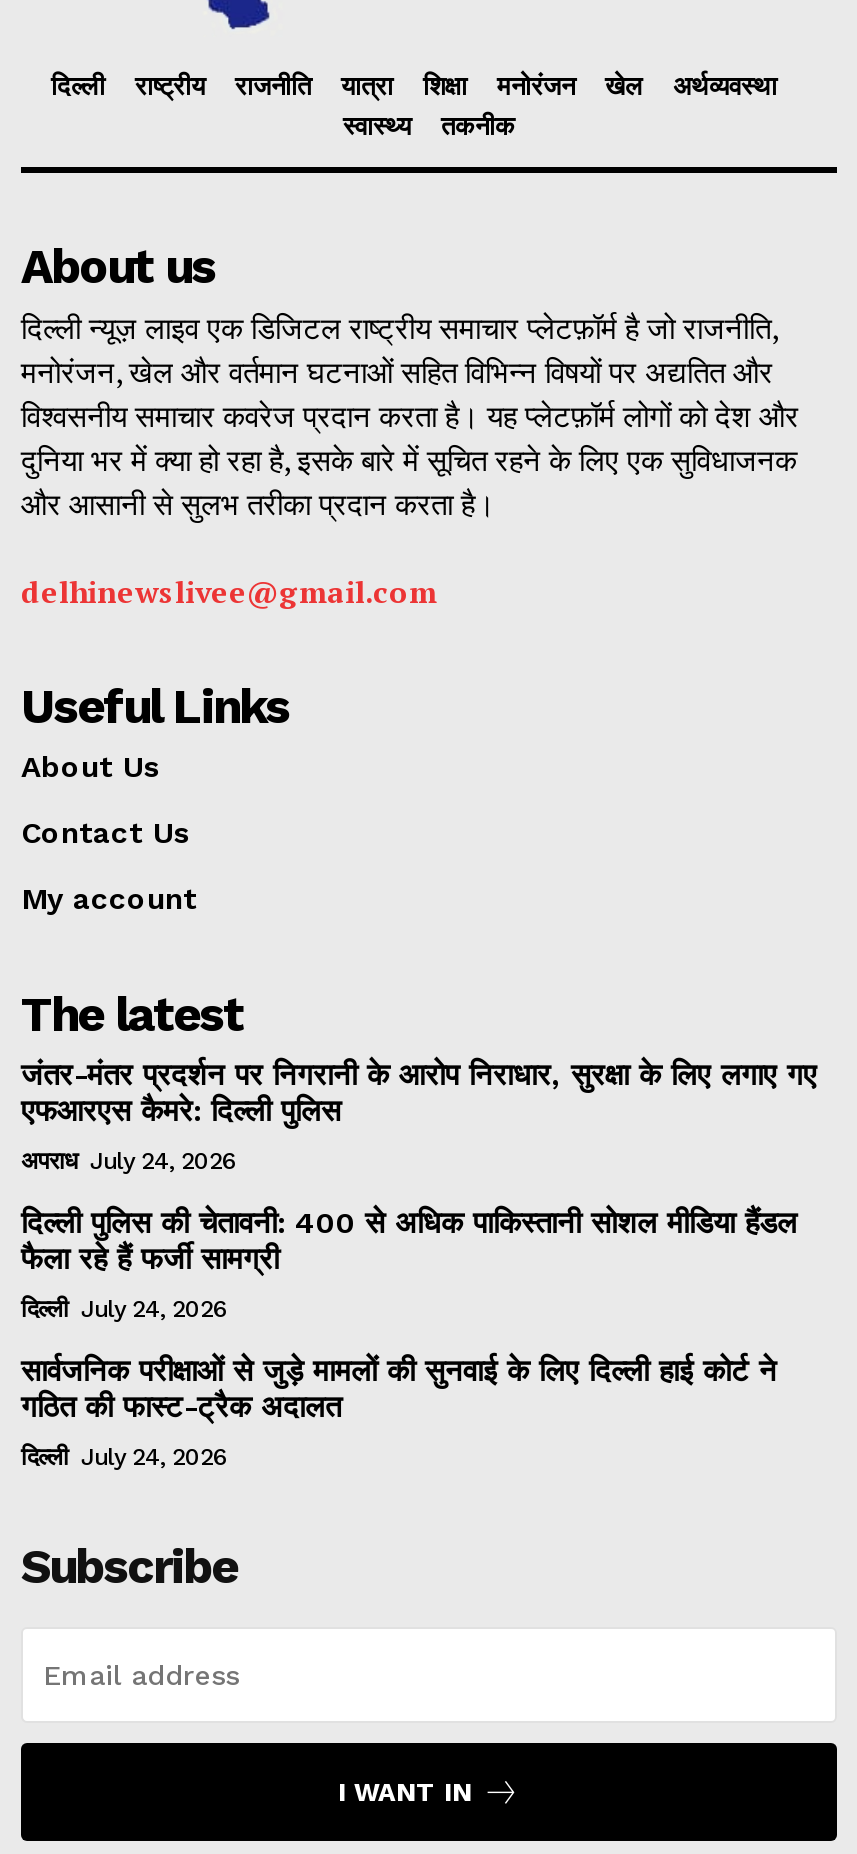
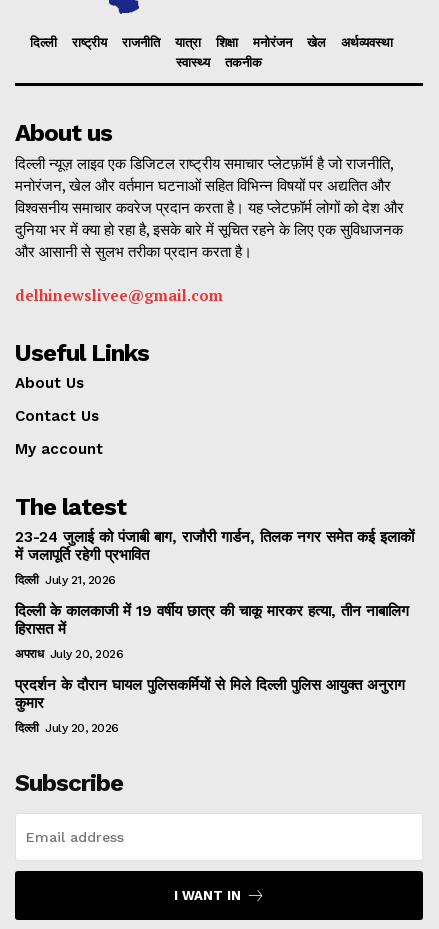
[21,1057,817,1129] जंतर-मंतर प्रदर्शन पर निगरानी के आरोप निराधार, सुरक्षा के लिए लगाए गए | एफआरएस कैमरे: दिल्ली पुलिस -> [15,528,414,564] 23-24 जुलाई को पंजाबी बाग, राजौरी गार्डन, तिलक नगर समेत कई इलाकों | में जलापूर्ति रहेगी प्रभावित
[21,1147,237,1175] अपराध July 24, 2026 -> [15,573,115,587] दिल्ली July 21, 2026
[21,1205,797,1277] दिल्ली पुलिस की चेतावनी: 400 से अधिक पाकिस्तानी सोशल मीडिया हैंडल | फैला रहे हैं फर्जी सामग्री -> [15,602,409,638] दिल्ली के कालकाजी में 19 वर्षीय छात्र की चाकू मारकर हत्या, तीन नाबालिग | हिरासत में
[21,1295,228,1323] दिल्ली July 24, 2026 -> [15,647,123,661] अपराध July 20, 2026
[21,1353,777,1425] सार्वजनिक परीक्षाओं से जुड़े मामलों की सुनवाई के लिए दिल्ली हाई कोर्ट ने | गठित की फास्ट-ट्रैक अदालत -> [15,676,405,712] प्रदर्शन के दौरान घायल पुलिसकर्मियों से मिले दिल्ली पुलिस आयुक्त अनुराग | कुमार
[21,1443,228,1471] दिल्ली July 24, 2026 -> [15,721,118,735] दिल्ली July 20, 2026

